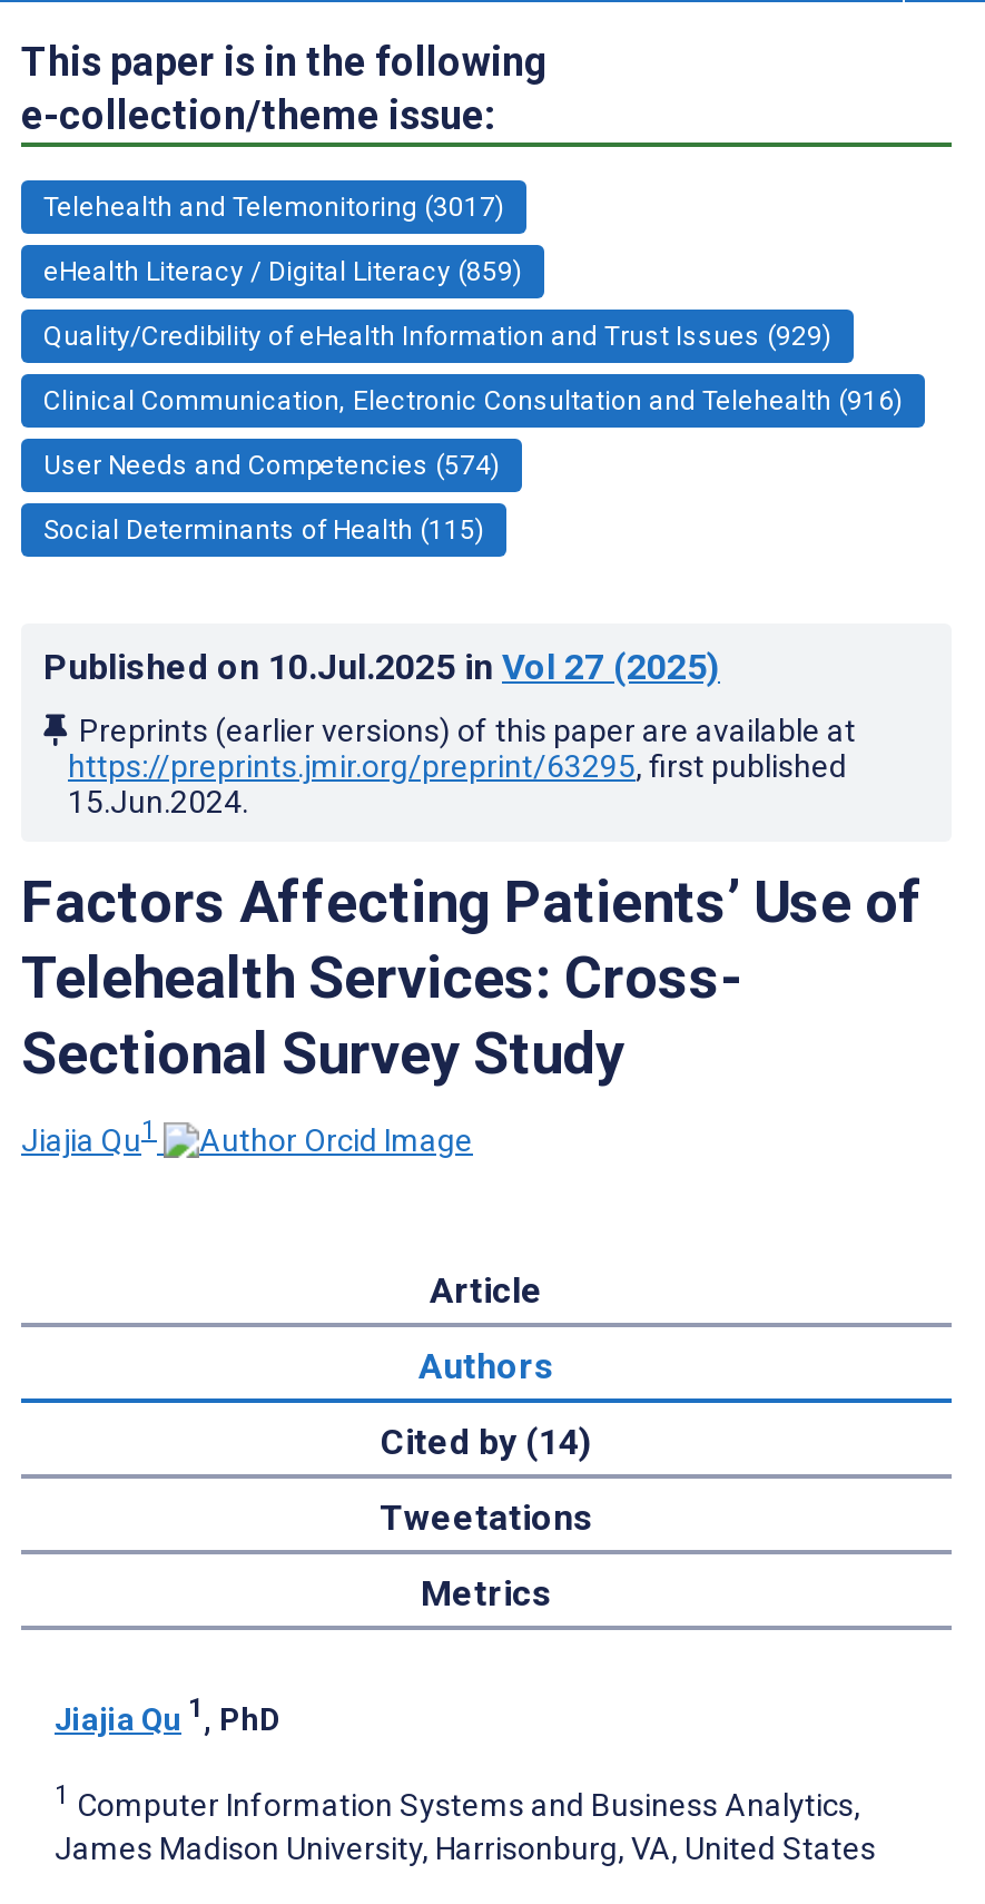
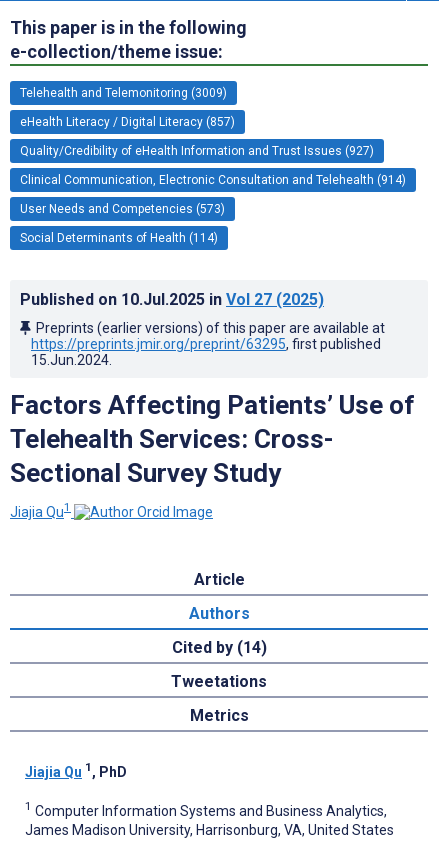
[43,191,504,222] Telehealth and Telemonitoring (3017) -> [20,86,227,100] Telehealth and Telemonitoring (3009)
[43,256,522,287] eHealth Literacy / Digital Literacy (859) -> [20,115,235,129] eHealth Literacy / Digital Literacy (857)
[43,320,831,352] Quality/Credibility of eHealth Information and Trust Issues (929) -> [20,144,374,158] Quality/Credibility of eHealth Information and Trust Issues (927)
[43,385,903,416] Clinical Communication, Electronic Consultation and Telehealth (916) -> [20,173,406,187] Clinical Communication, Electronic Consultation and Telehealth (914)
[43,450,500,481] User Needs and Competencies (574) -> [20,202,225,216] User Needs and Competencies (573)
[43,514,484,545] Social Determinants of Health (115) -> [20,231,218,245] Social Determinants of Health (114)

